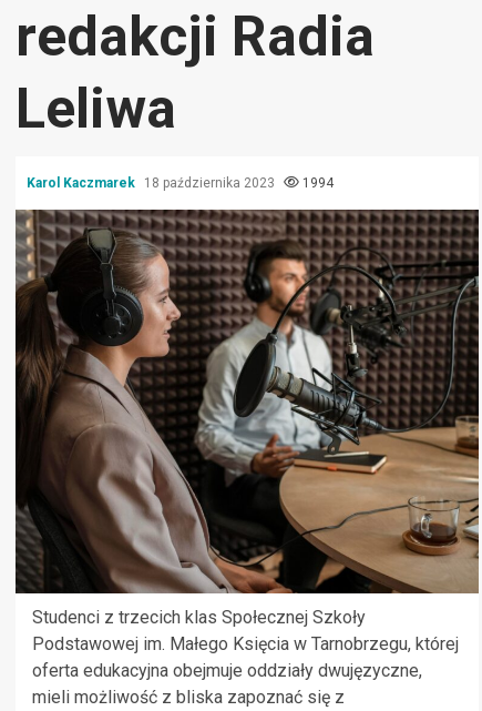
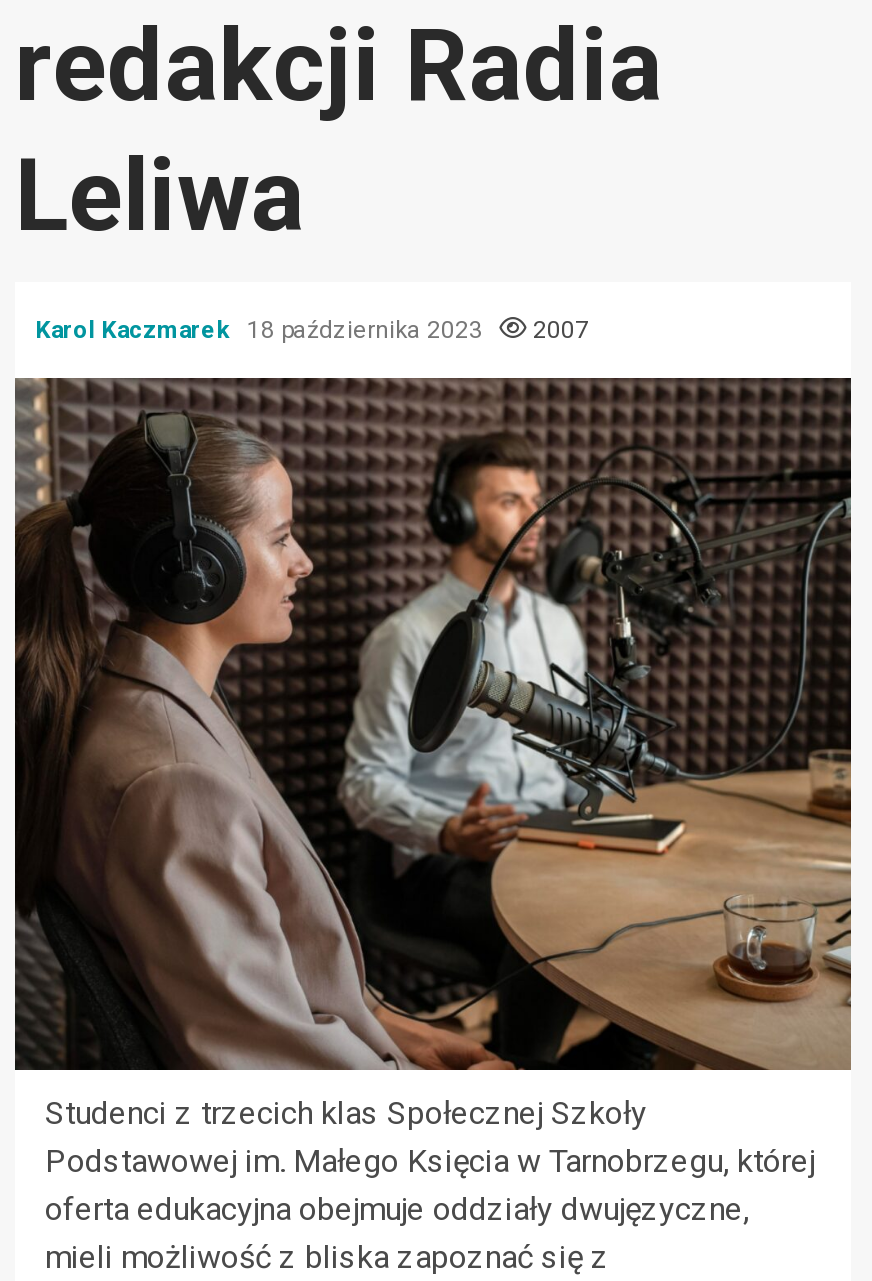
[27,175,334,191] Karol Kaczmarek 18 października 2023 1994 -> [35,316,589,344] Karol Kaczmarek 18 października 2023 2007

